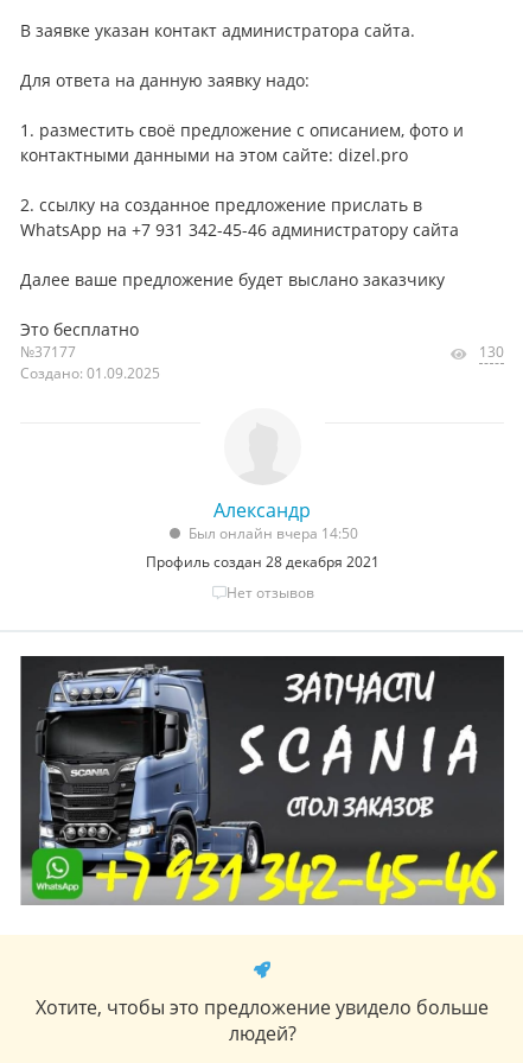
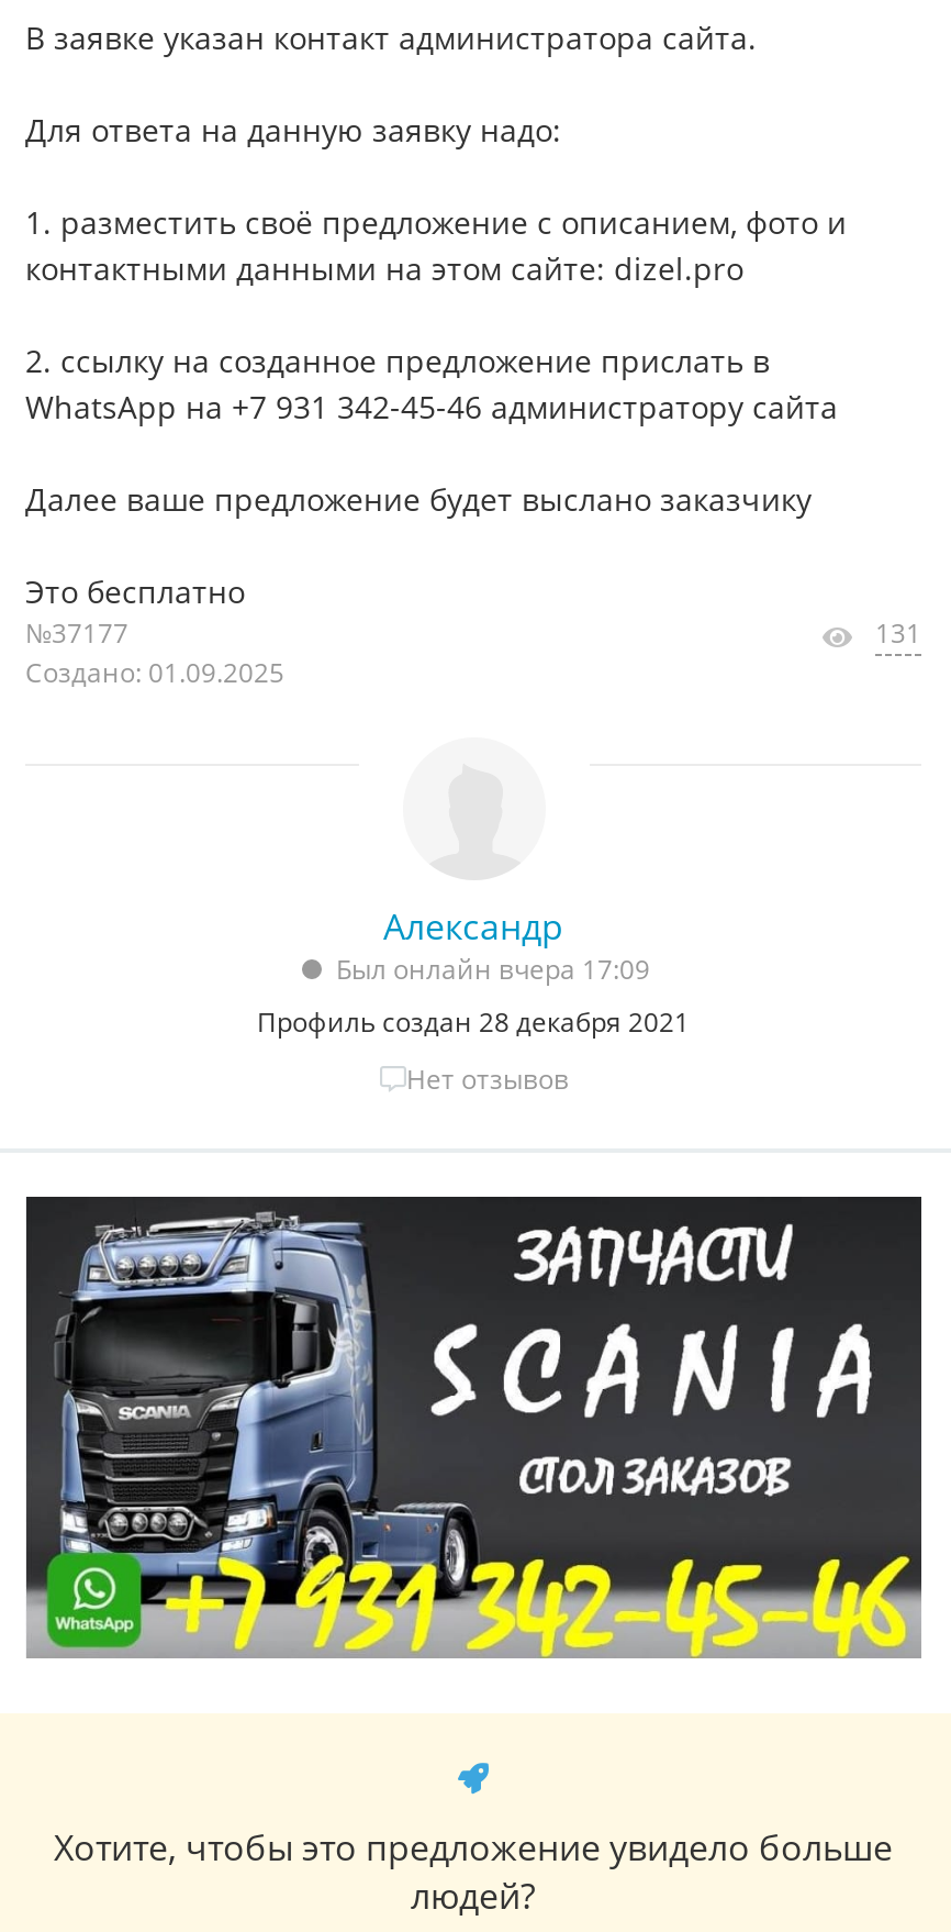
[479,342,504,362] 130 -> [875,614,921,652] 131
[188,523,358,543] Был онлайн вчера 14:50 -> [336,951,650,988] Был онлайн вчера 17:09

